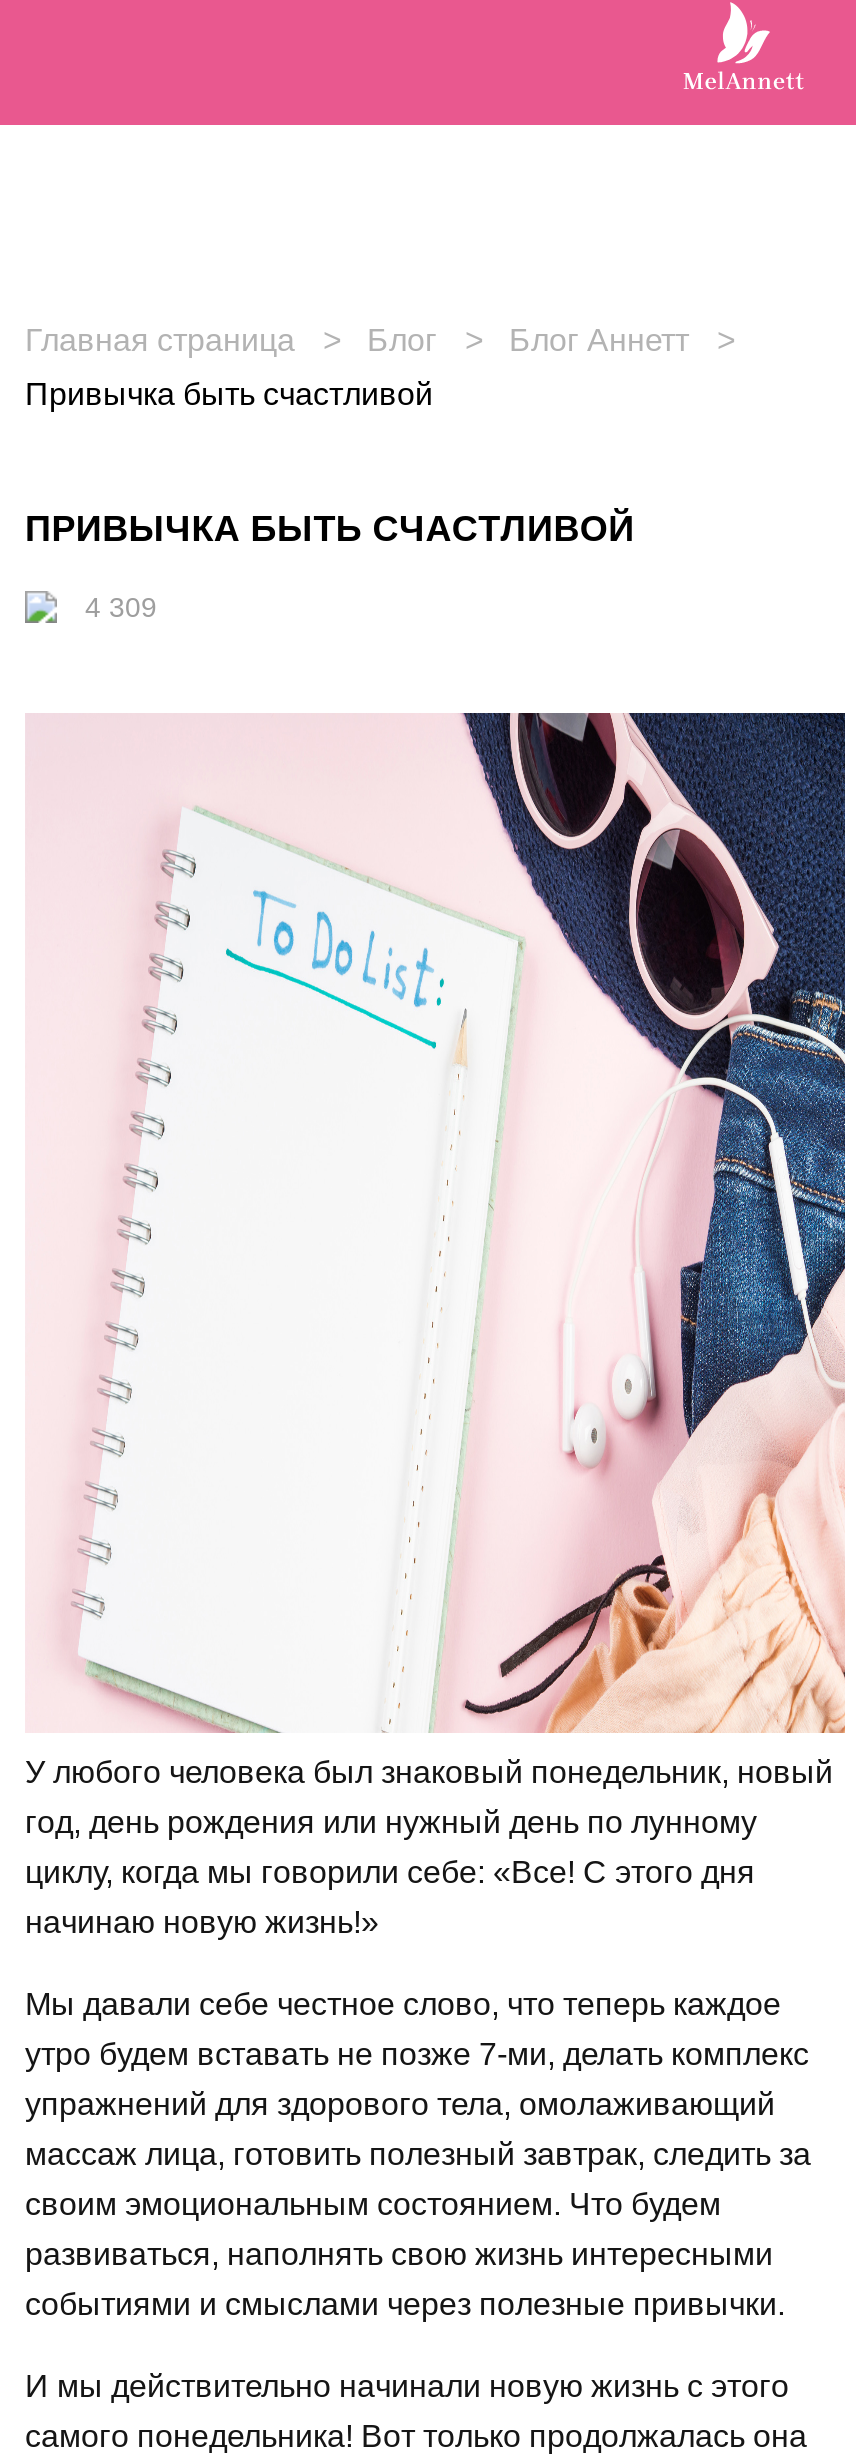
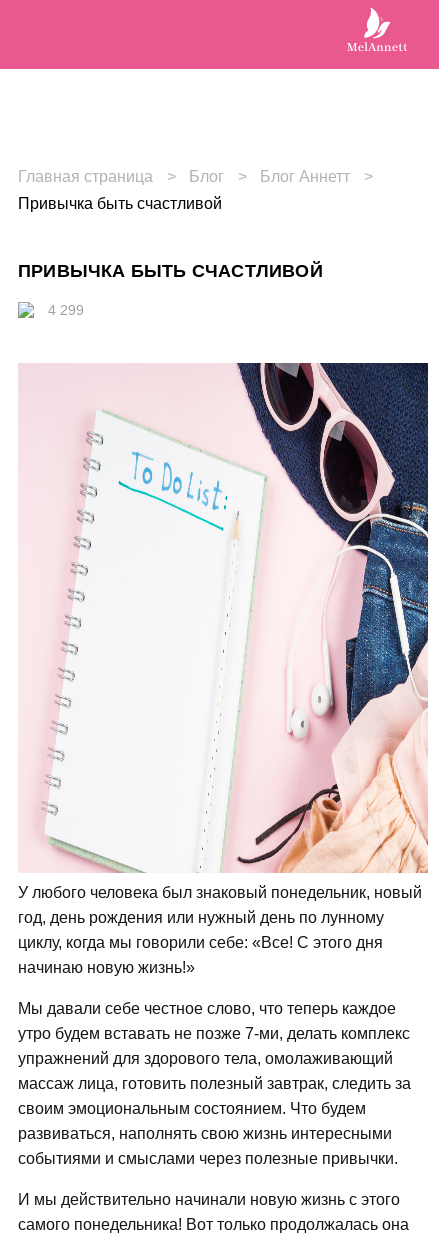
[85,591,157,623] 4 309 -> [48,302,84,318] 4 299

